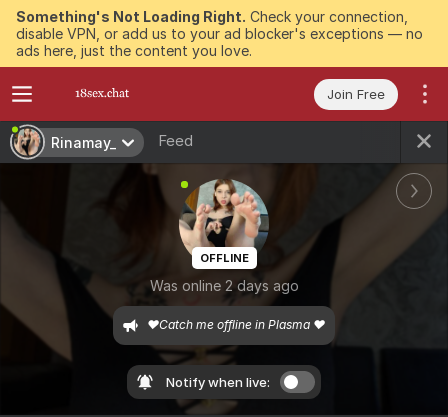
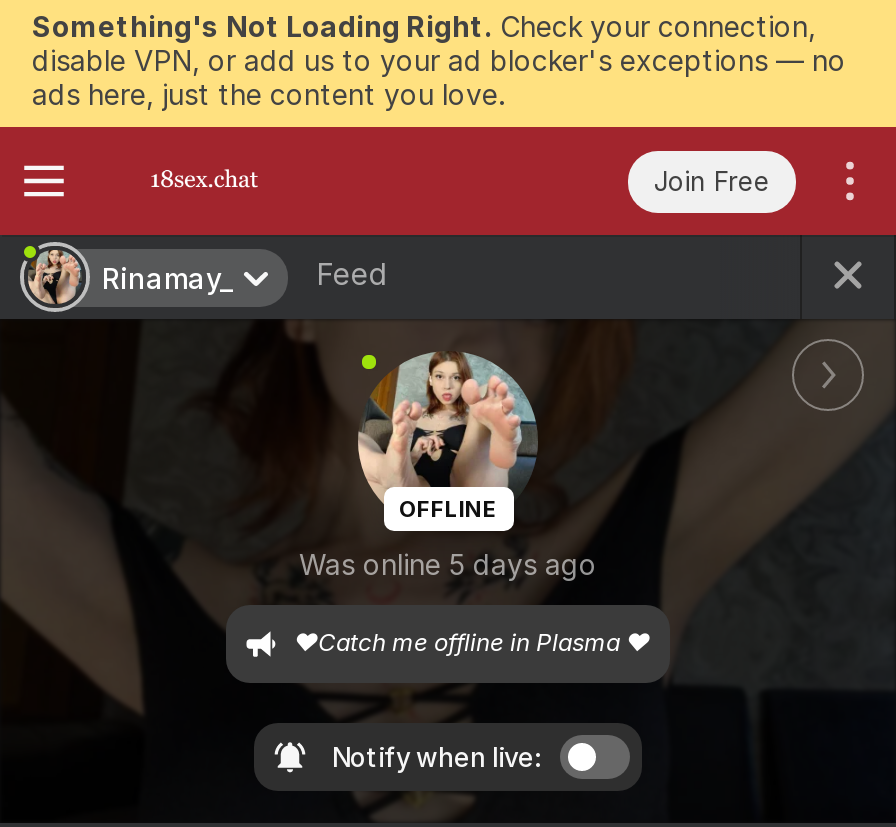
[149,277,298,294] Was online 2 days ago -> [299,548,597,582] Was online 5 days ago

